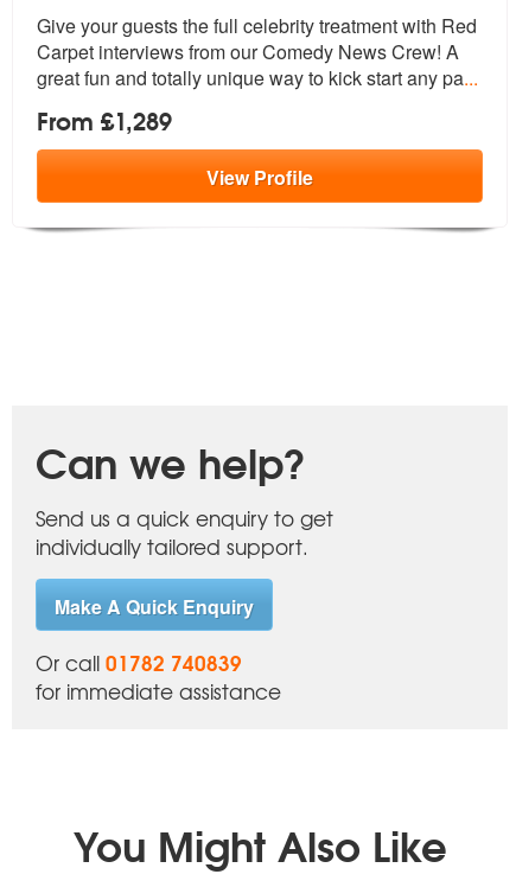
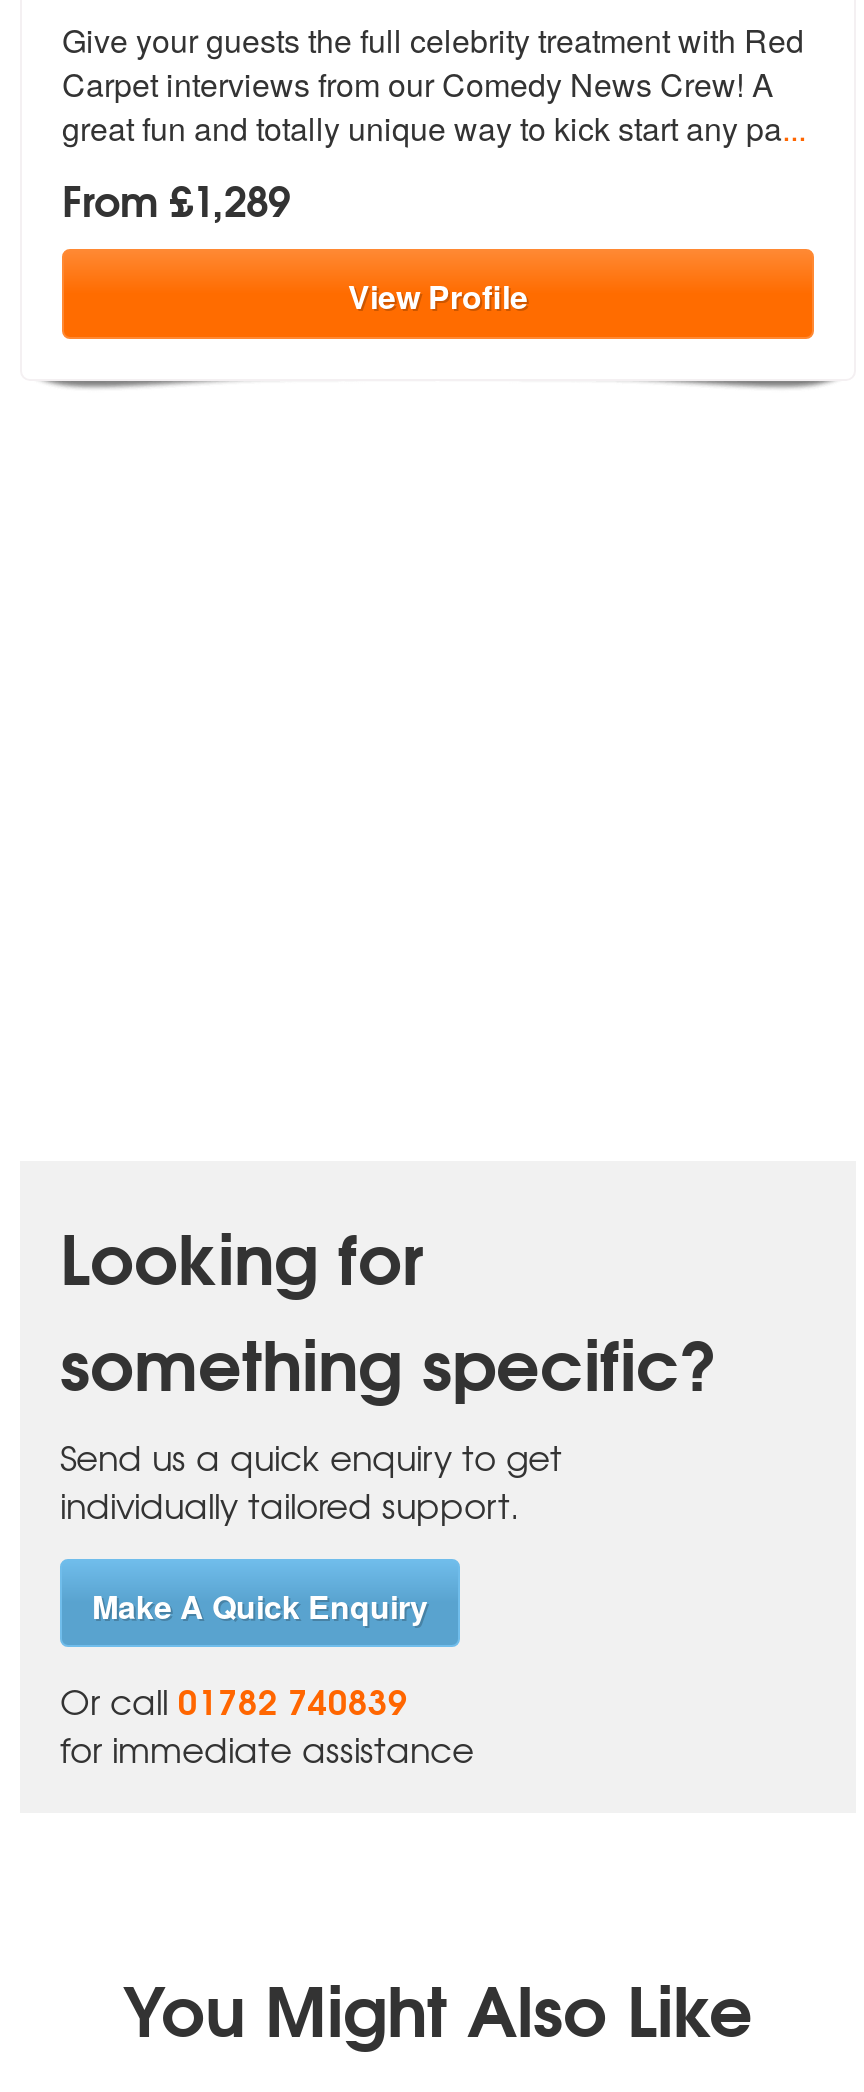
[36,429,306,492] Can we help? -> [60,1200,718,1412] Looking for | something specific?

